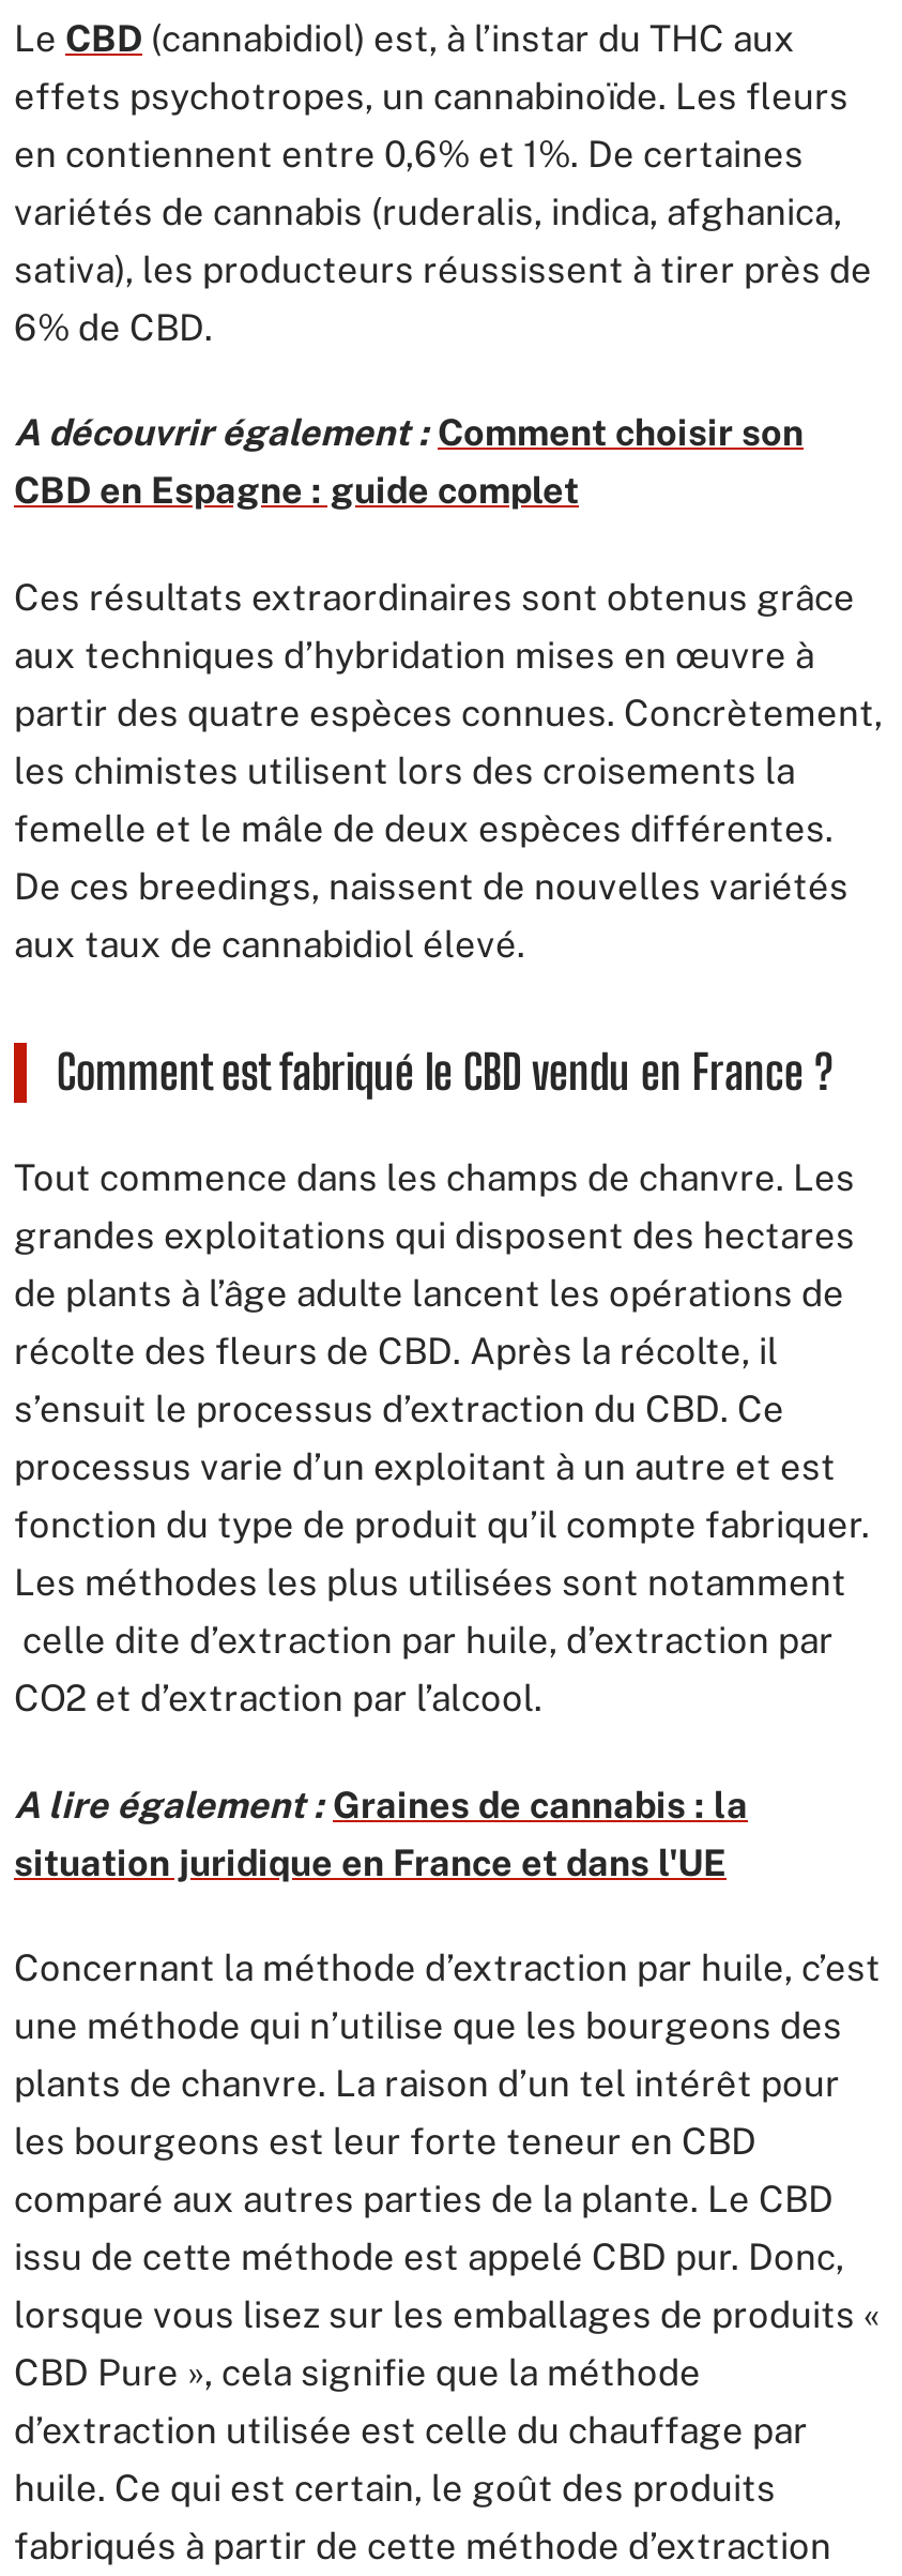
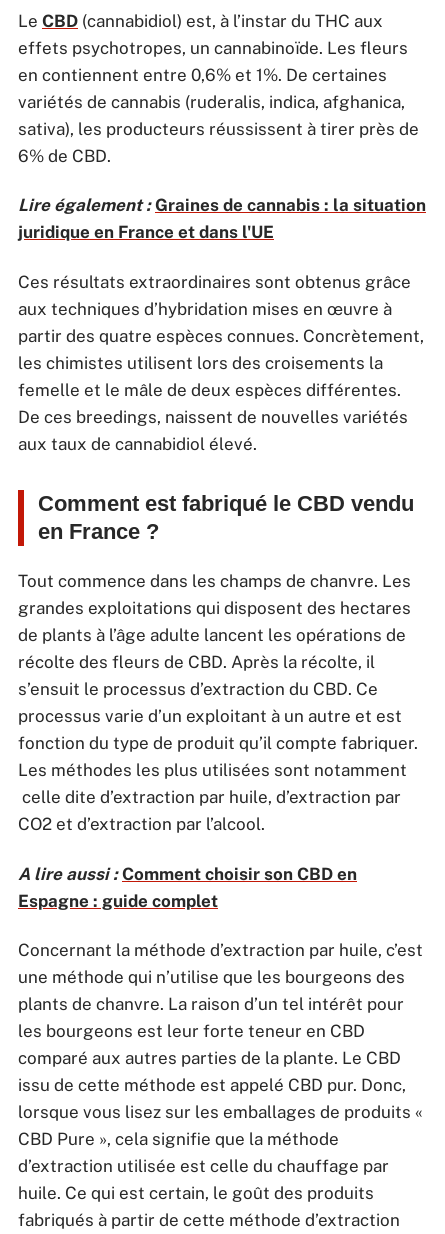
[14,411,804,512] A découvrir également : Comment choisir son | CBD en Espagne : guide complet -> [18,195,426,242] Lire également : Graines de cannabis : la situation | juridique en France et dans l'UE
[14,1783,748,1883] A lire également : Graines de cannabis : la | situation juridique en France et dans l'UE -> [18,863,357,910] A lire aussi : Comment choisir son CBD en | Espagne : guide complet

